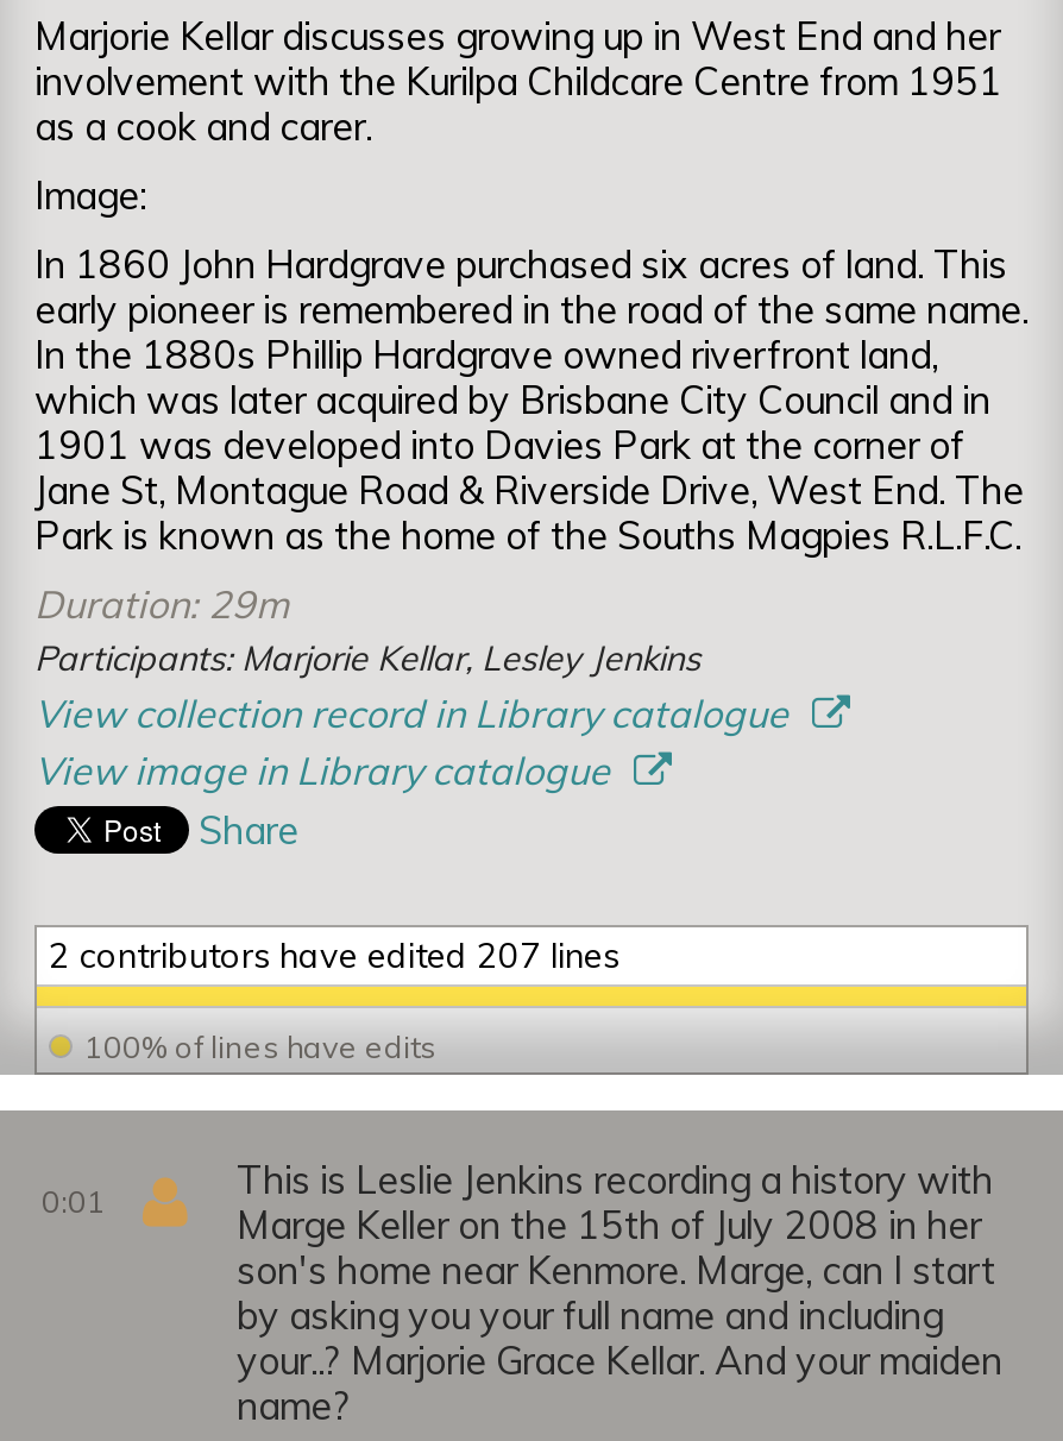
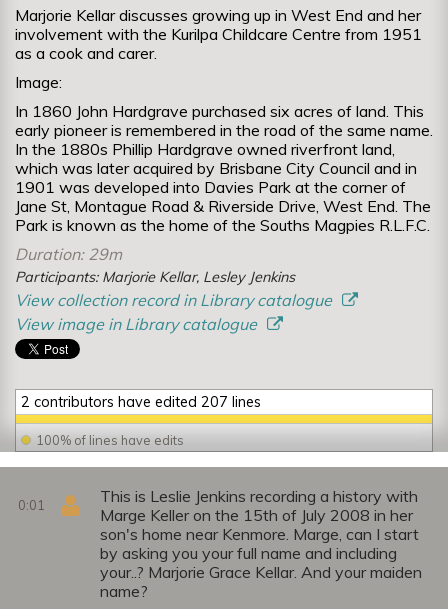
[199,805,298,853] Share -> none

